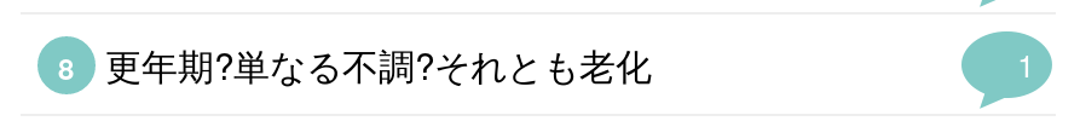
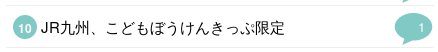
[105,39,652,90] 更年期?単なる不調?それとも老化 -> [41,16,285,37] JR九州、こどもぼうけんきっぷ限定

